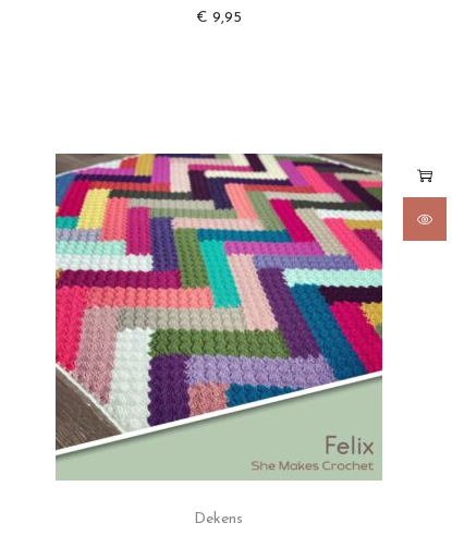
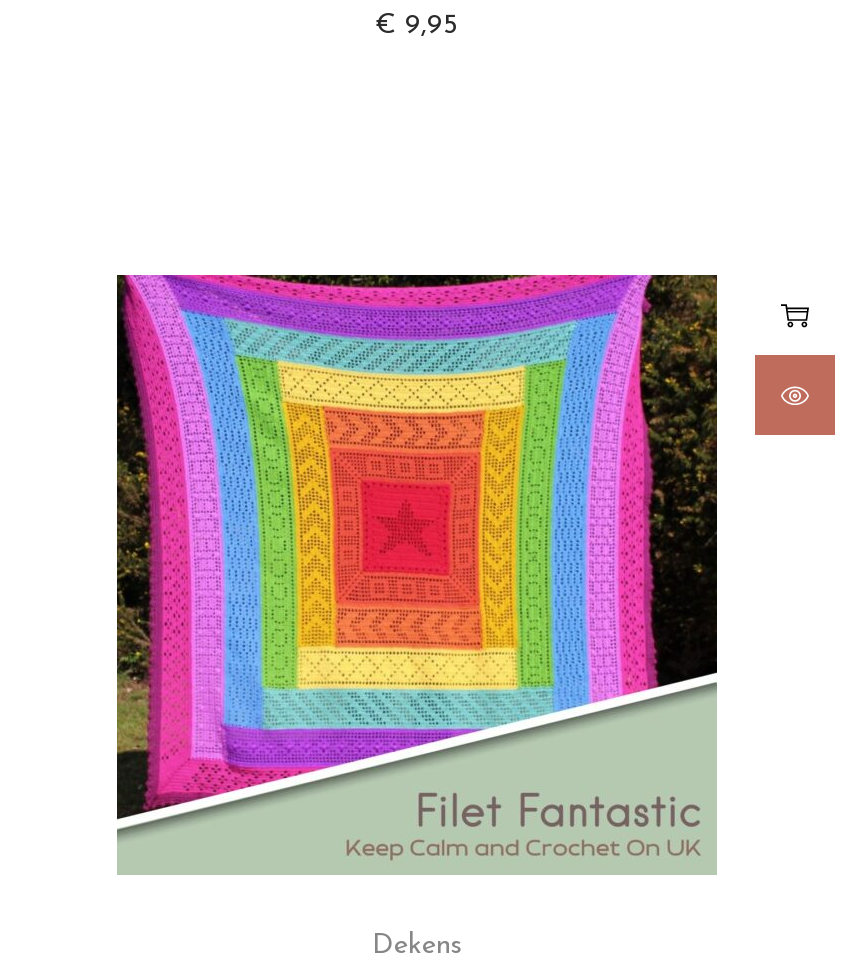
[54,153,383,453] [image] -> [115,273,719,859] [image]

